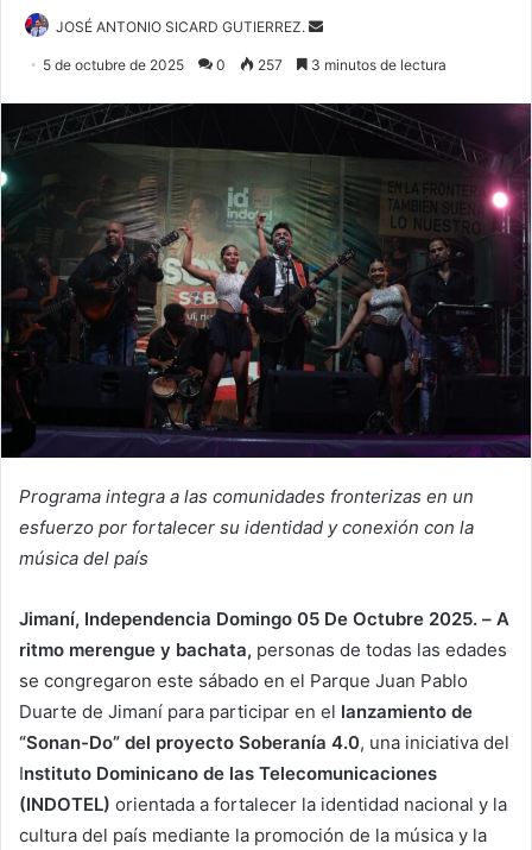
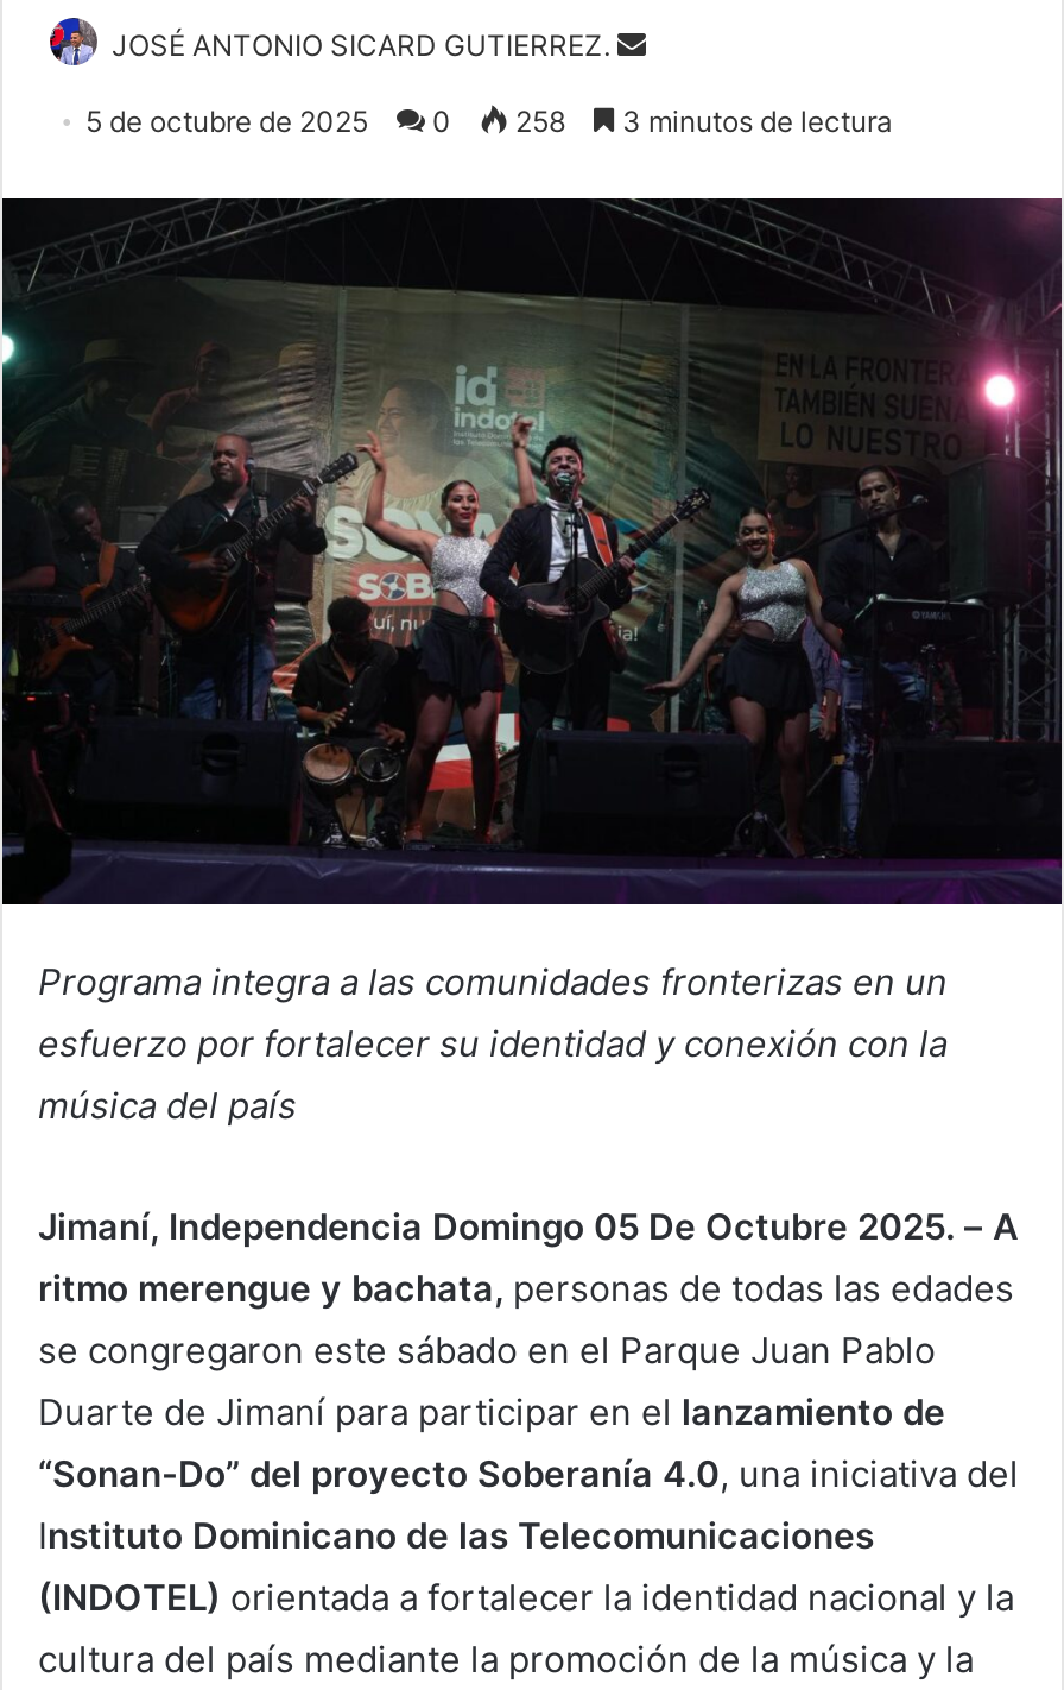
[43,56,446,74] 5 de octubre de 2025 0 257 3 minutos de lectura -> [85,103,893,139] 5 de octubre de 2025 0 258 3 minutos de lectura

